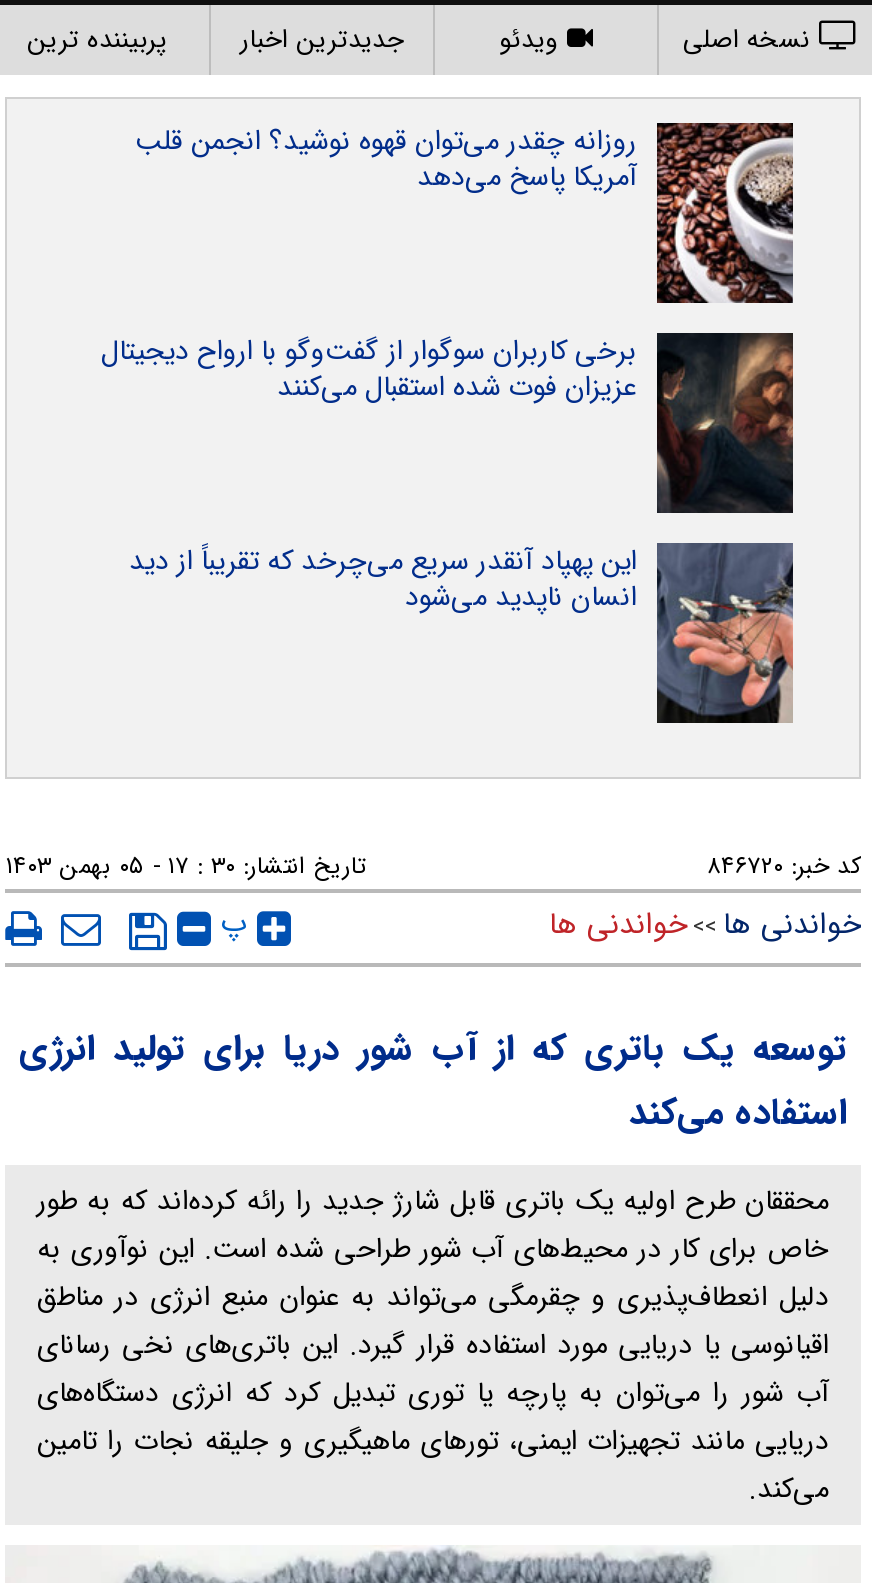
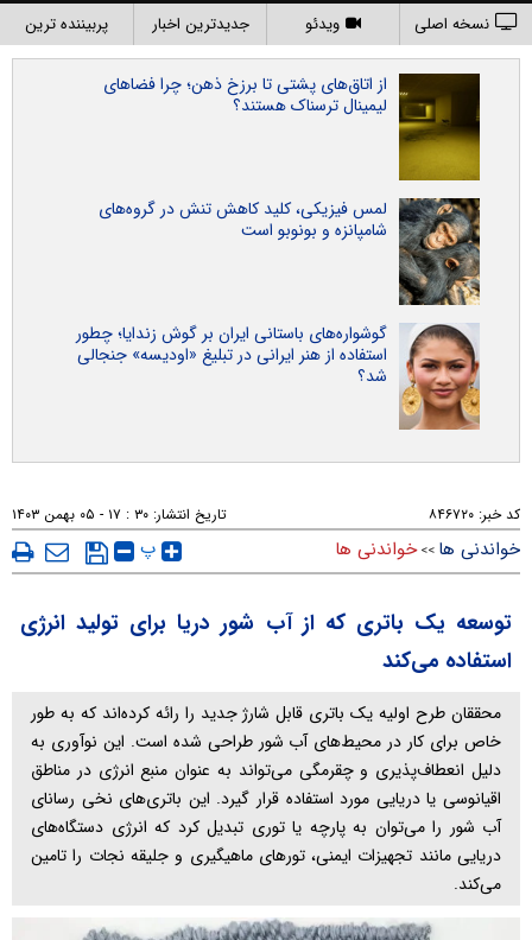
[135,119,795,305] [image] | روزانه چقدر می‌توان قهوه نوشید؟ انجمن قلب | آمریکا پاسخ می‌دهد -> [103,71,481,182] [image] | از اتاق‌های پشتی تا برزخ ذهن؛ چرا فضاهای | لیمینال ترسناک هستند؟
[101,329,795,515] [image] | برخی کاربران سوگوار از گفت‌وگو با ارواح دیجیتال | عزیزان فوت شده استقبال می‌کنند -> [99,196,481,306] [image] | لمس فیزیکی، کلید کاهش تنش در گروه‌های | شامپانزه و بونوبو است
[129,539,795,725] [image] | این پهپاد آنقدر سریع می‌چرخد که تقریباً از دید | انسان ناپدید می‌شود -> [76,320,480,431] [image] | گوشواره‌های باستانی ایران بر گوش زندایا؛ چطور | استفاده از هنر ایرانی در تبلیغ «اودیسه» جنجالی | شد؟

